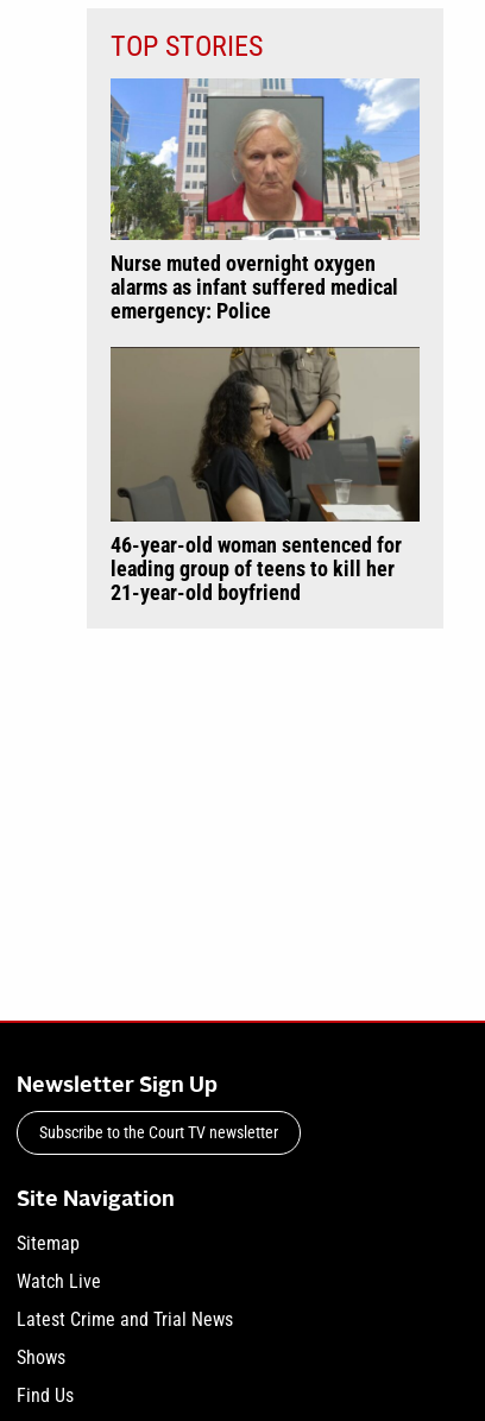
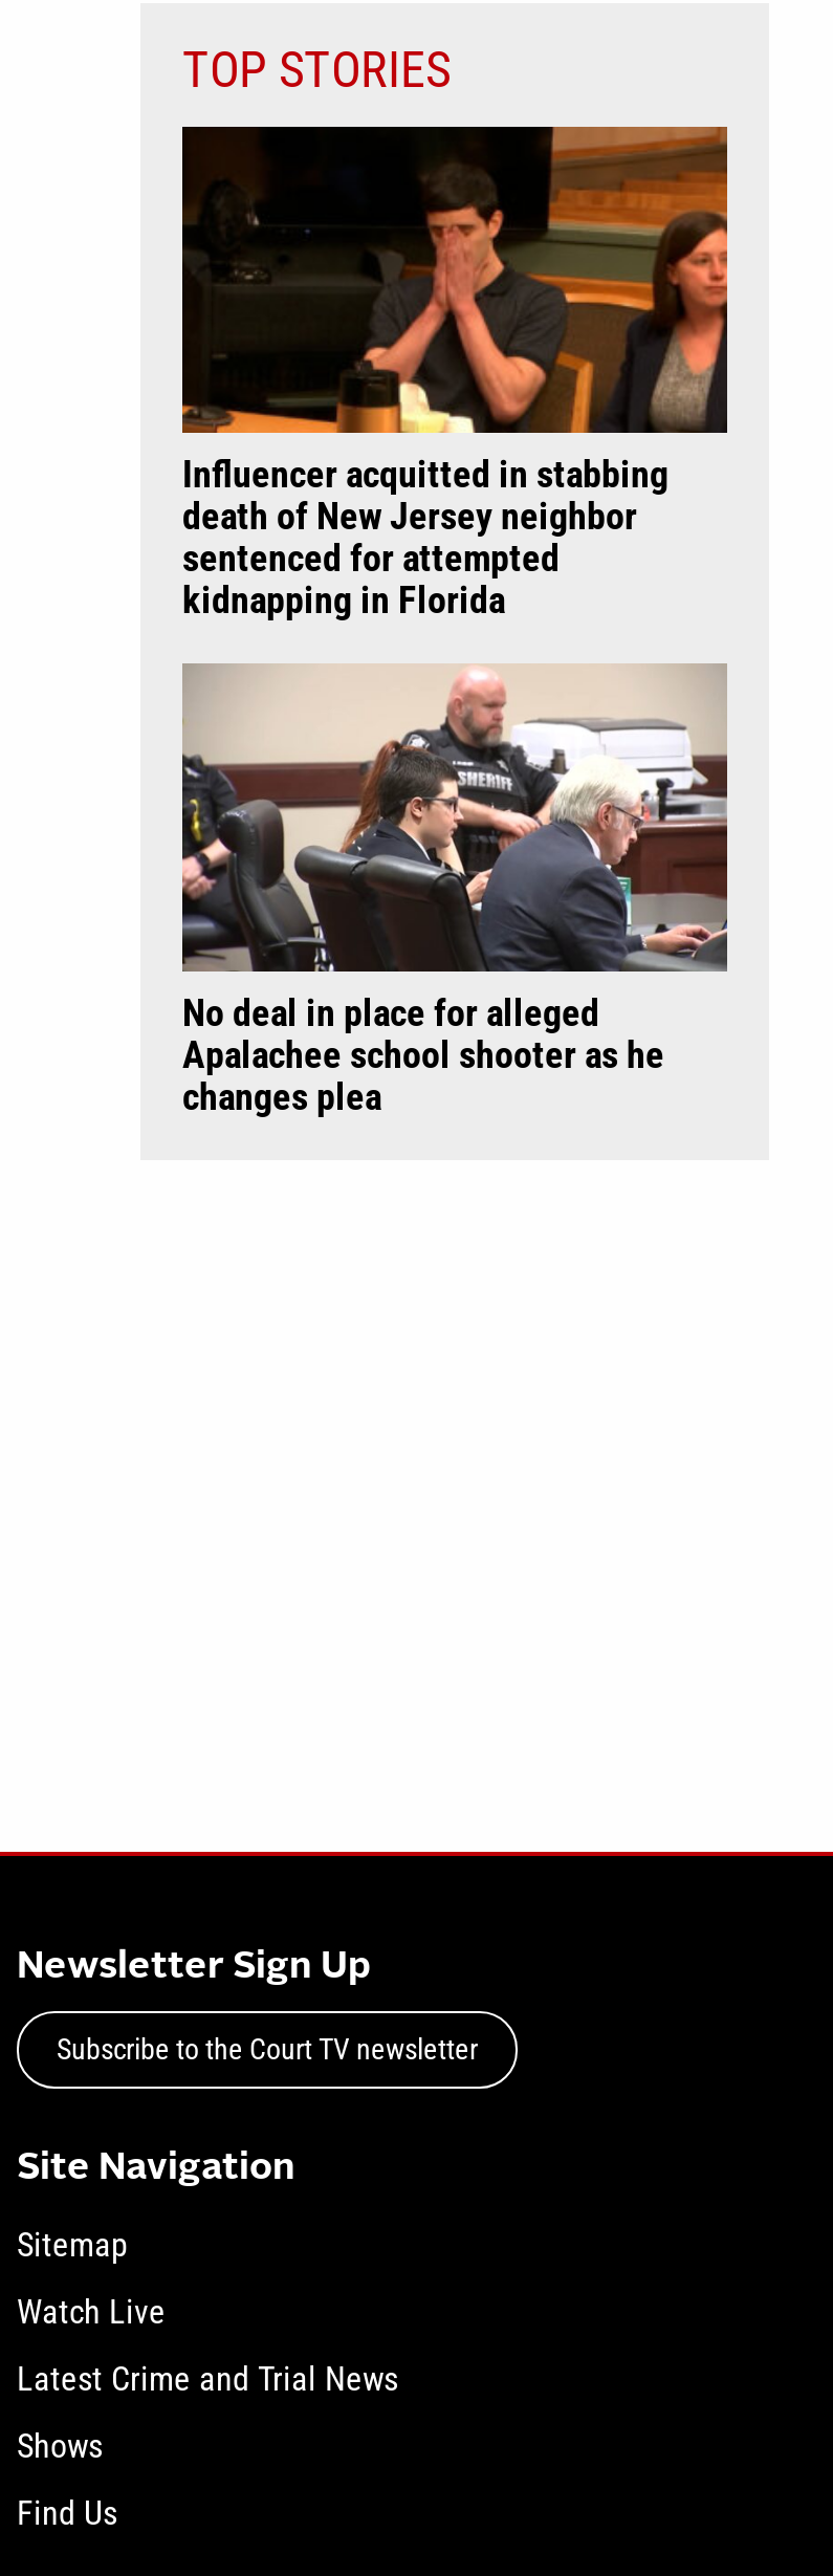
[109,77,420,323] [image] | Nurse muted overnight oxygen | alarms as infant suffered medical | emergency: Police -> [180,125,729,623] [image] | Influencer acquitted in stabbing | death of New Jersey neighbor | sentenced for attempted | kidnapping in Florida
[111,346,420,604] [image] | 46-year-old woman sentenced for | leading group of teens to kill her | 21-year-old boyfriend -> [182,663,729,1118] [image] | No deal in place for alleged | Apalachee school shooter as he | changes plea

